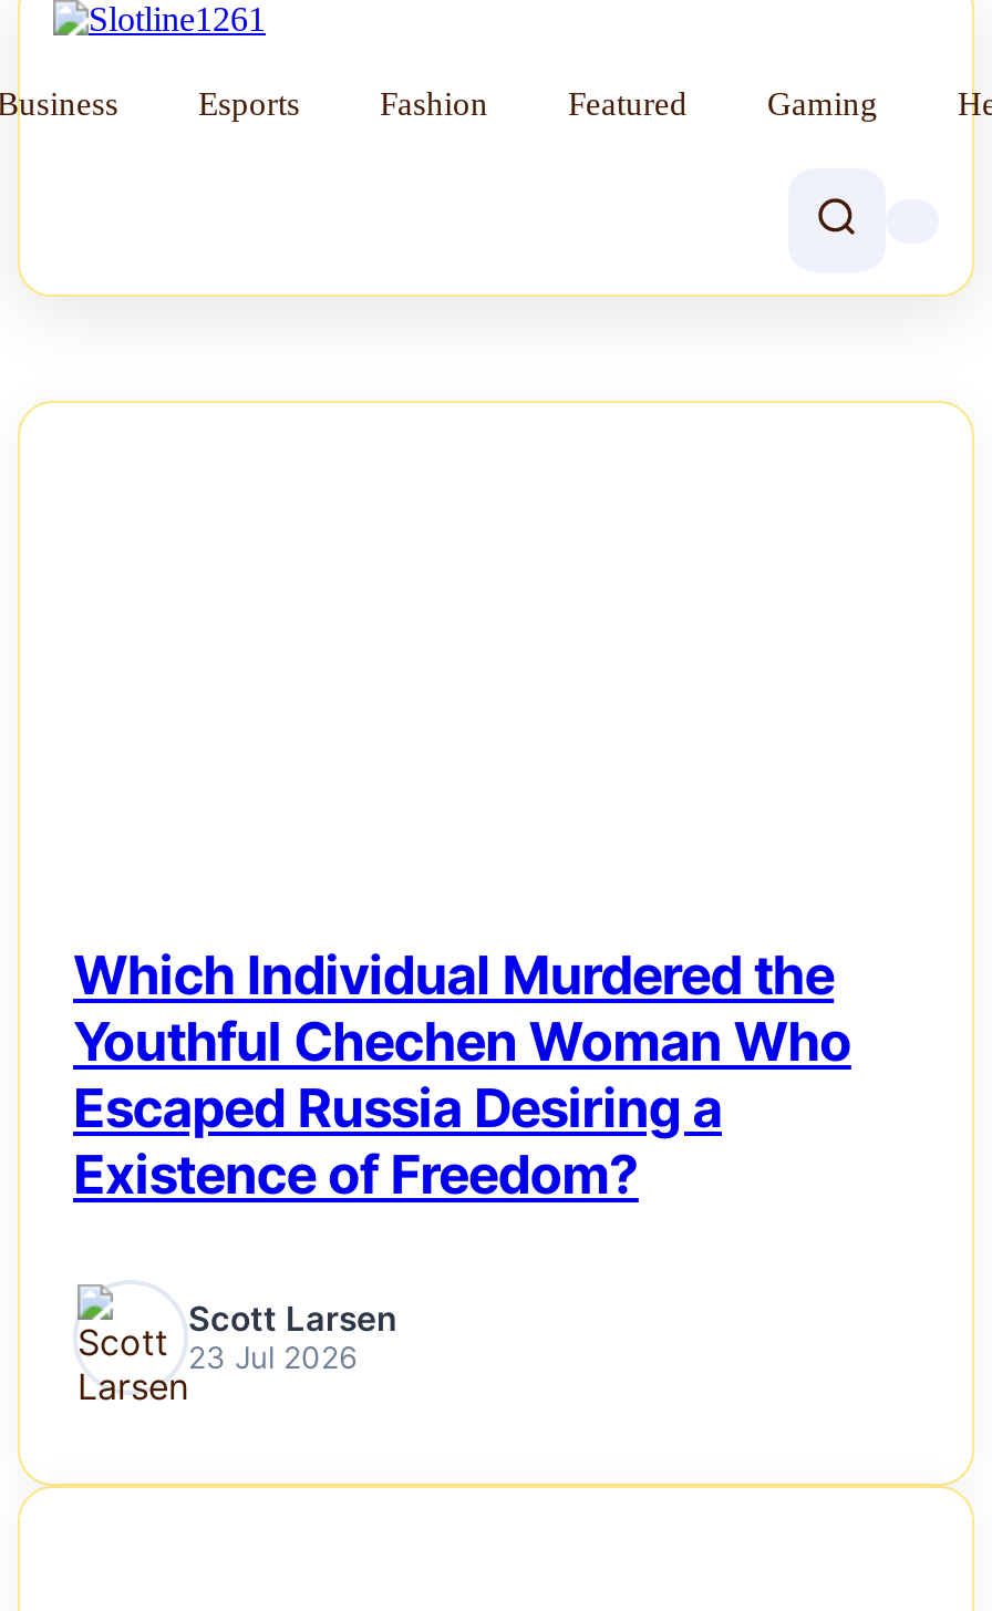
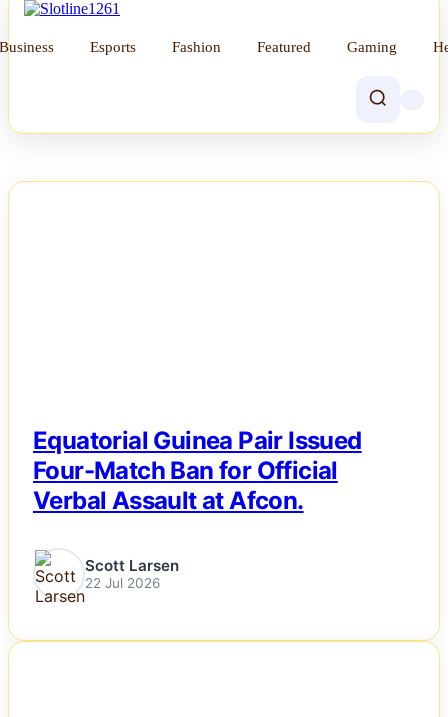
[73,943,851,1207] Which Individual Murdered the | Youthful Chechen Woman Who | Escaped Russia Desiring a | Existence of Freedom? -> [33,426,362,515] Equatorial Guinea Pair Issued | Four-Match Ban for Official | Verbal Assault at Afcon.
[188,1341,356,1376] 23 Jul 2026 -> [85,575,160,591] 22 Jul 2026

